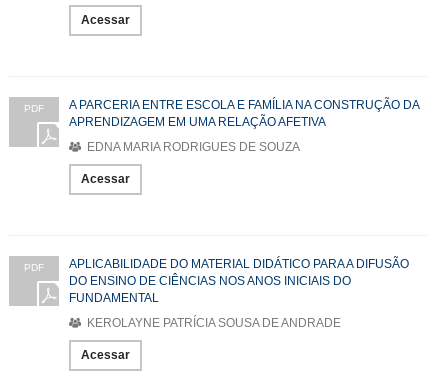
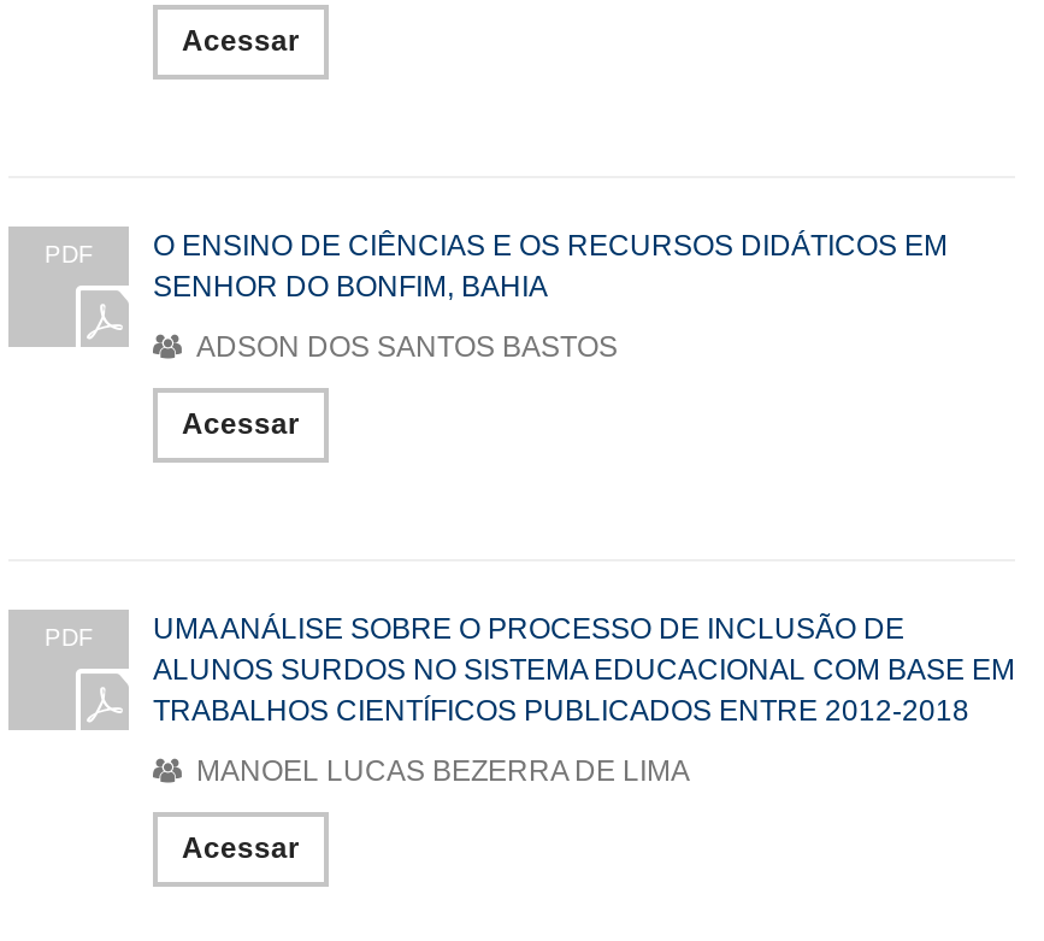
[69,98,419,129] A PARCERIA ENTRE ESCOLA E FAMÍLIA NA CONSTRUÇÃO DA | APRENDIZAGEM EM UMA RELAÇÃO AFETIVA -> [153,228,948,303] O ENSINO DE CIÊNCIAS E OS RECURSOS DIDÁTICOS EM | SENHOR DO BONFIM, BAHIA
[84,140,300,154] EDNA MARIA RODRIGUES DE SOUZA -> [189,329,618,363] ADSON DOS SANTOS BASTOS
[69,257,409,305] APLICABILIDADE DO MATERIAL DIDÁTICO PARA A DIFUSÃO | DO ENSINO DE CIÊNCIAS NOS ANOS INICIAIS DO | FUNDAMENTAL -> [153,611,1015,727] UMA ANÁLISE SOBRE O PROCESSO DE INCLUSÃO DE | ALUNOS SURDOS NO SISTEMA EDUCACIONAL COM BASE EM | TRABALHOS CIENTÍFICOS PUBLICADOS ENTRE 2012-2018
[84,316,341,330] KEROLAYNE PATRÍCIA SOUSA DE ANDRADE -> [189,754,690,787] MANOEL LUCAS BEZERRA DE LIMA

